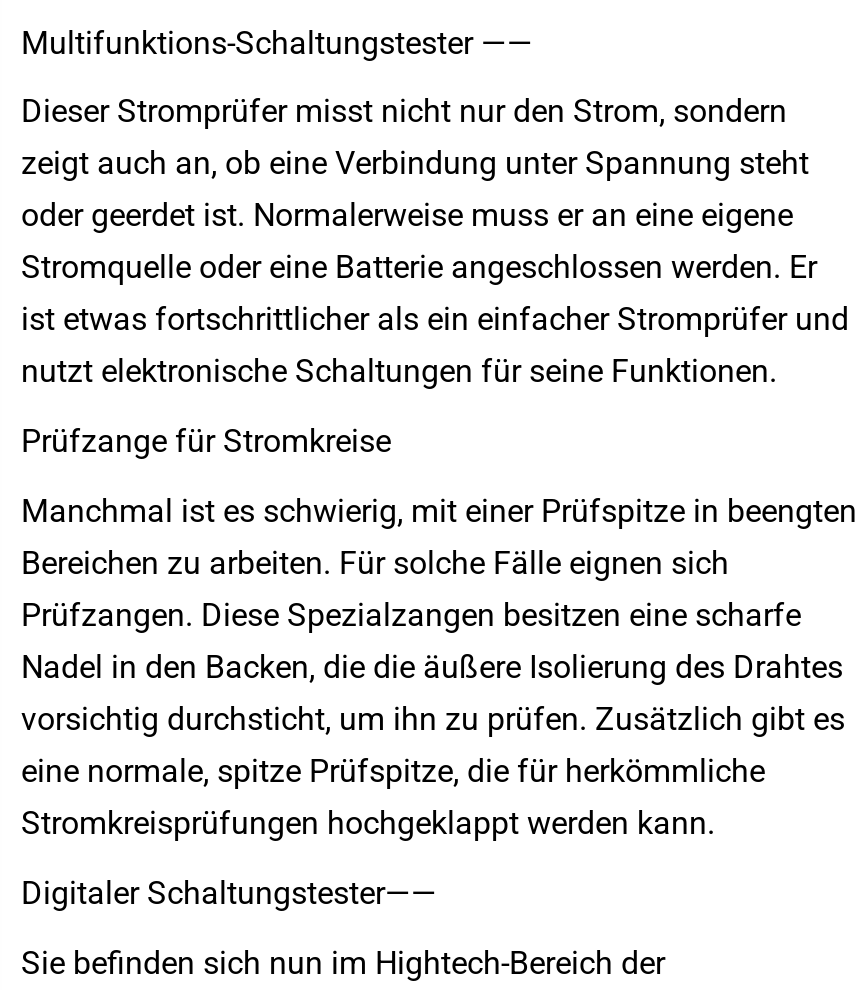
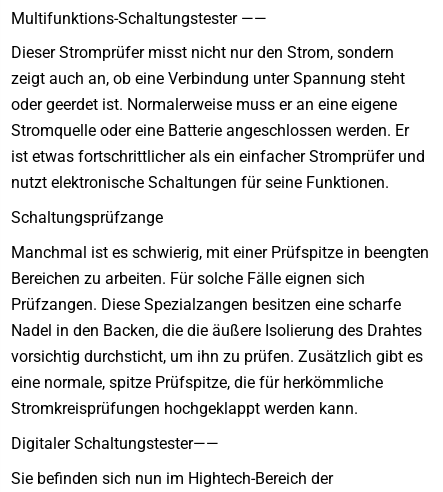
[21,422,391,460] Prüfzange für Stromkreise -> [11,208,163,227] Schaltungsprüfzange

